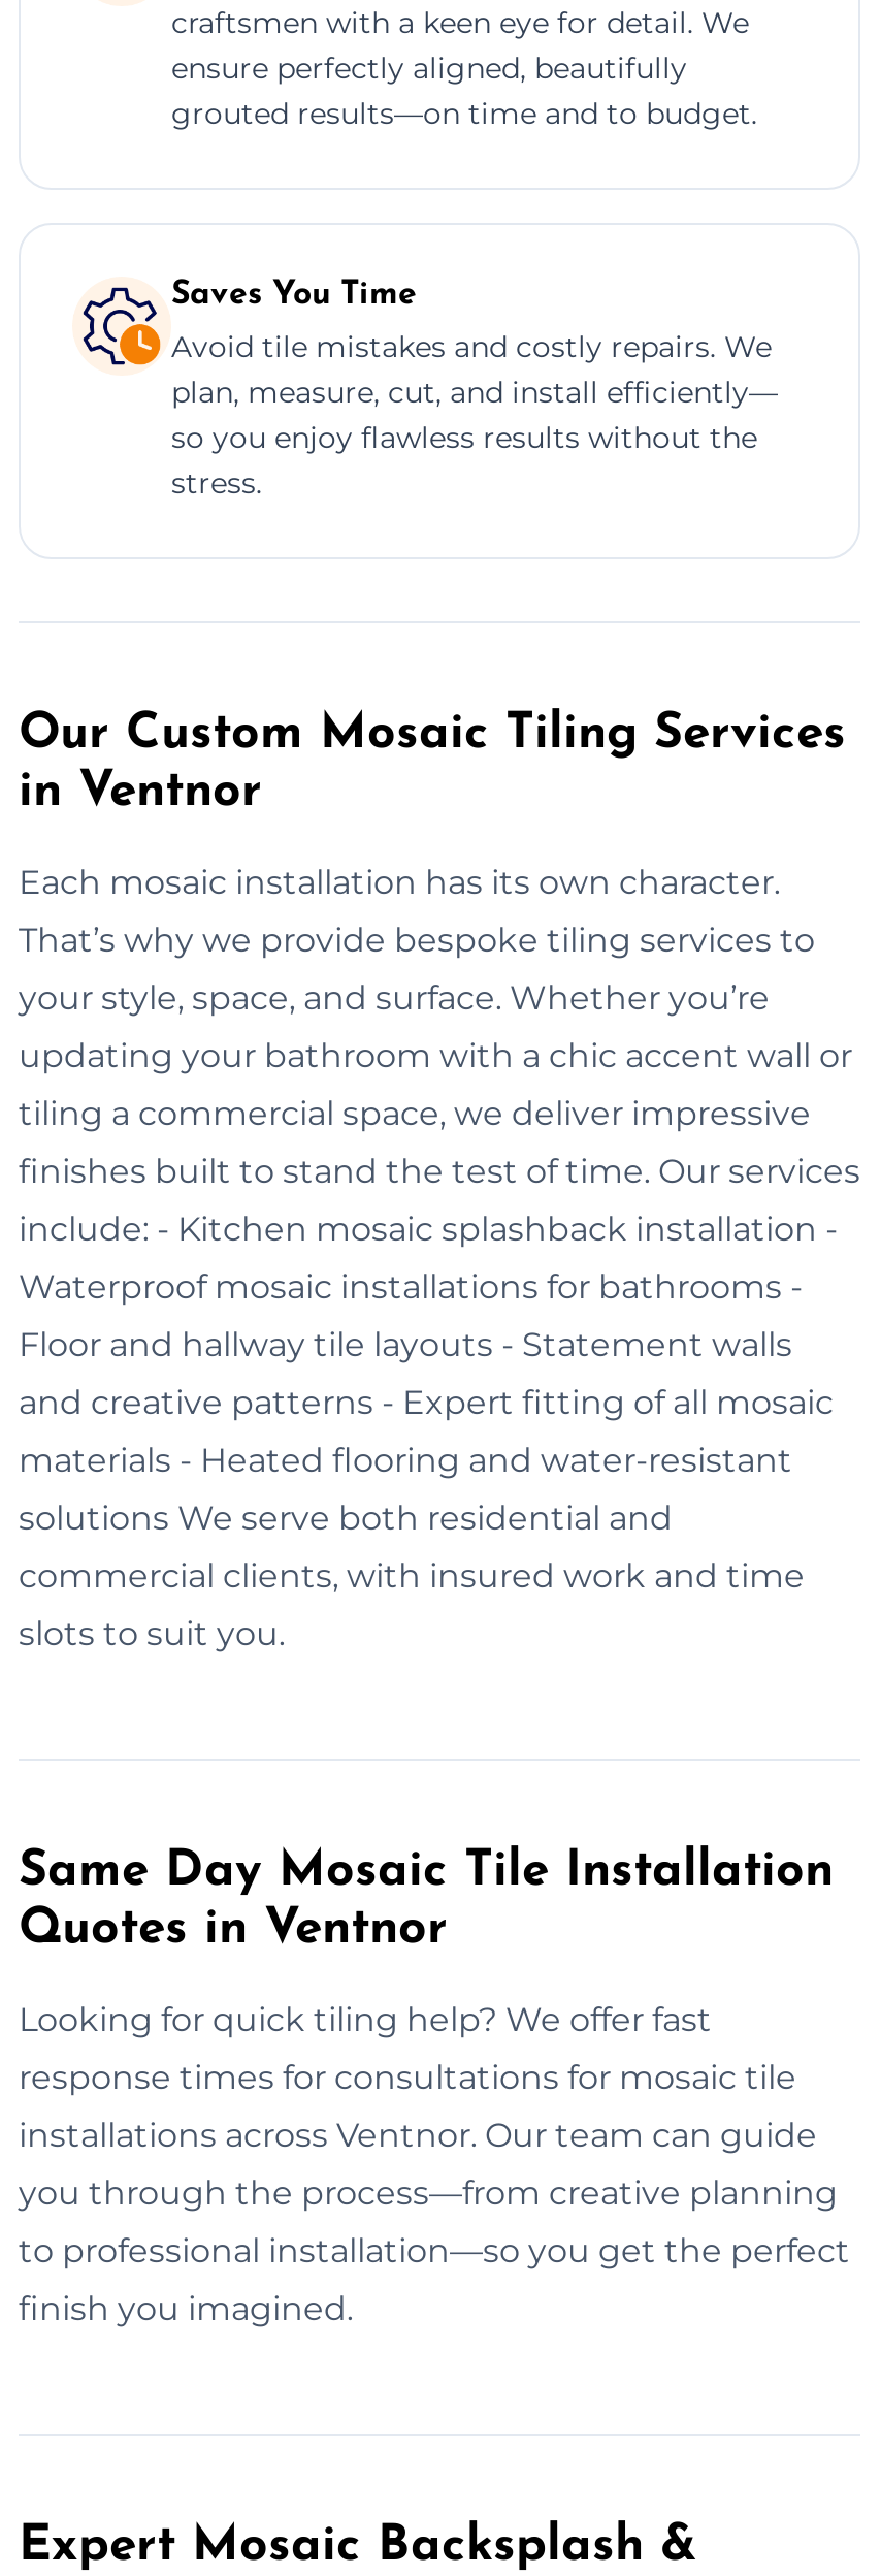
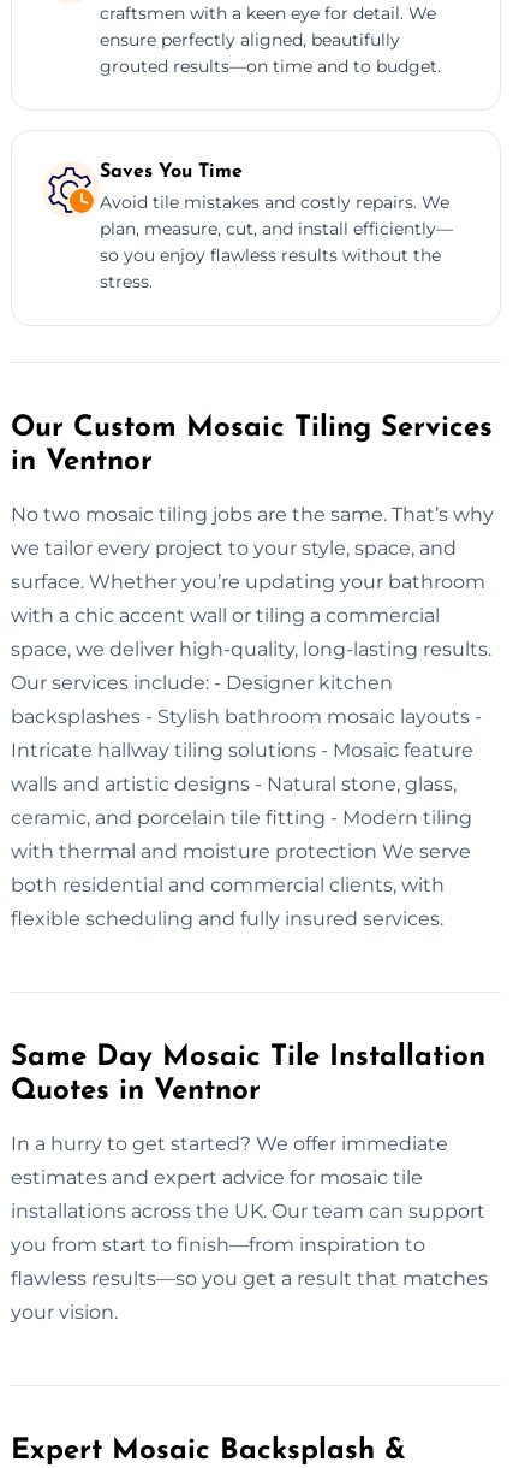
[19,863,860,1654] Each mosaic installation has its own character. | That’s why we provide bespoke tiling services to | your style, space, and surface. Whether you’re | updating your bathroom with a chic accent wall or | tiling a commercial space, we deliver impressive | finishes built to stand the test of time. Our services | include: - Kitchen mosaic splashback installation - | Waterproof mosaic installations for bathrooms - | Floor and hallway tile layouts - Statement walls | and creative patterns - Expert fitting of all mosaic | materials - Heated flooring and water-resistant | solutions We serve both residential and | commercial clients, with insured work and time | slots to suit you. -> [11,503,494,930] No two mosaic tiling jobs are the same. That’s why | we tailor every project to your style, space, and | surface. Whether you’re updating your bathroom | with a chic accent wall or tiling a commercial | space, we deliver high-quality, long-lasting results. | Our services include: - Designer kitchen | backsplashes - Stylish bathroom mosaic layouts - | Intricate hallway tiling solutions - Mosaic feature | walls and artistic designs - Natural stone, glass, | ceramic, and porcelain tile fitting - Modern tiling | with thermal and moisture protection We serve | both residential and commercial clients, with | flexible scheduling and fully insured services.
[19,2001,712,2040] Looking for quick tiling help? We offer fast -> [11,1133,448,1156] In a hurry to get started? We offer immediate
[19,2059,796,2098] response times for consultations for mosaic tile -> [11,1166,423,1189] estimates and expert advice for mosaic tile
[19,2116,817,2156] installations across Ventnor. Our team can guide -> [11,1200,485,1223] installations across the UK. Our team can support
[19,2174,838,2213] you through the process—from creative planning -> [11,1234,425,1257] you from start to finish—from inspiration to
[19,2232,850,2271] to professional installation—so you get the perfect -> [11,1267,488,1290] flawless results—so you get a result that matches
[19,2290,353,2329] finish you imagined. -> [11,1301,118,1324] your vision.

